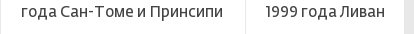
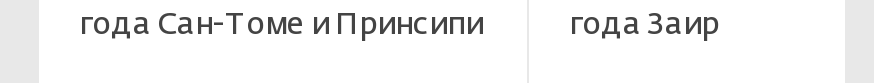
[266,5,385,20] 1999 года Ливан -> [569,11,719,41] года Заир

